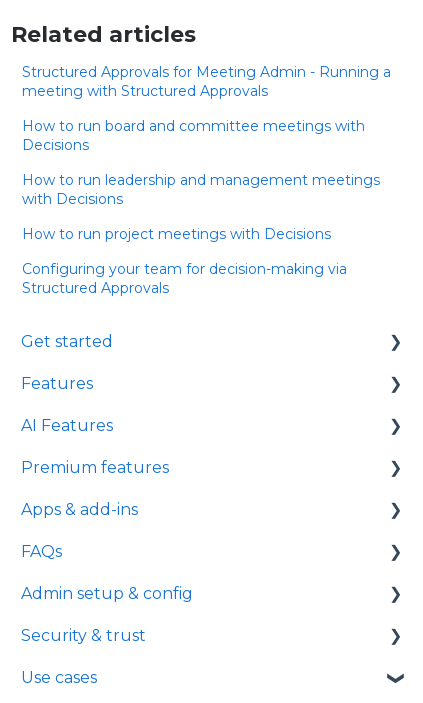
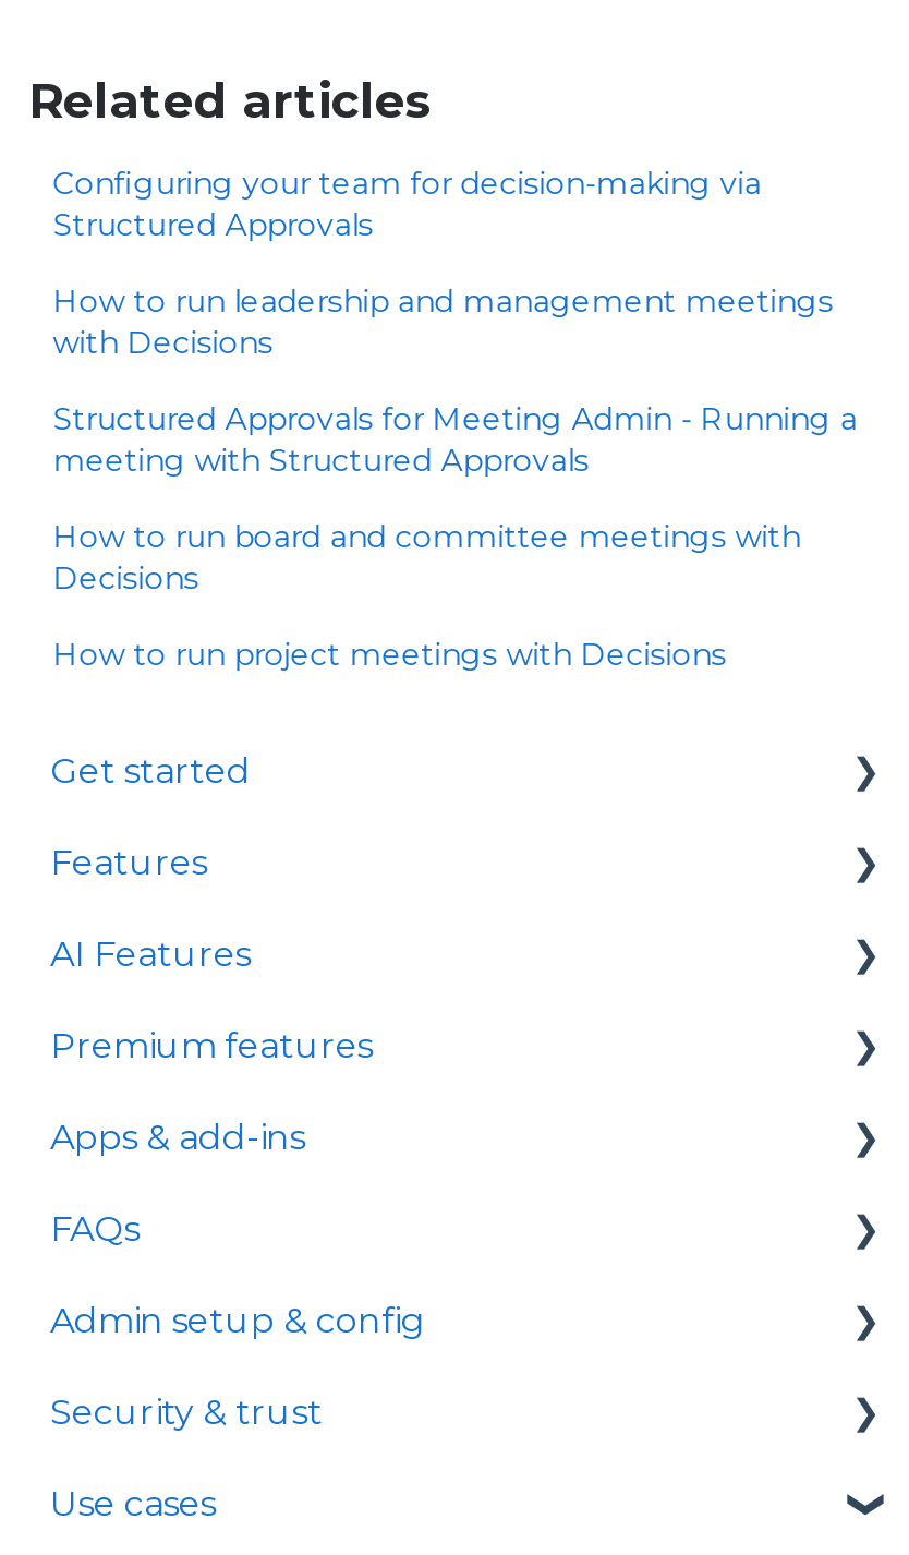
moved [22,63,391,154] -> [53,400,857,598]: Structured Approvals for Meeting Admin - Running a | meeting with Structured Approvals | How to run board and committee meetings with | Decisions
moved [22,171,380,208] -> [53,282,833,363]: How to run leadership and management meetings | with Decisions
moved [22,225,331,243] -> [53,635,726,675]: How to run project meetings with Decisions
moved [22,260,347,297] -> [53,164,761,245]: Configuring your team for decision-making via | Structured Approvals

